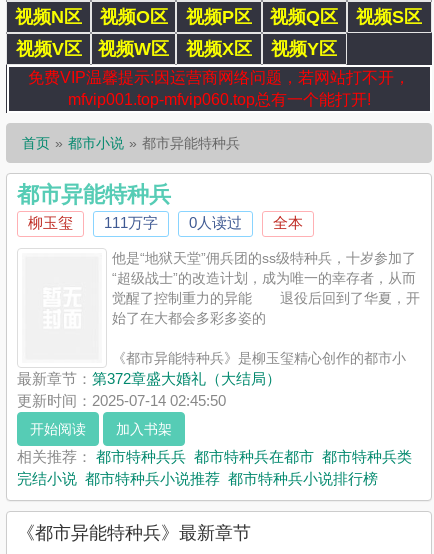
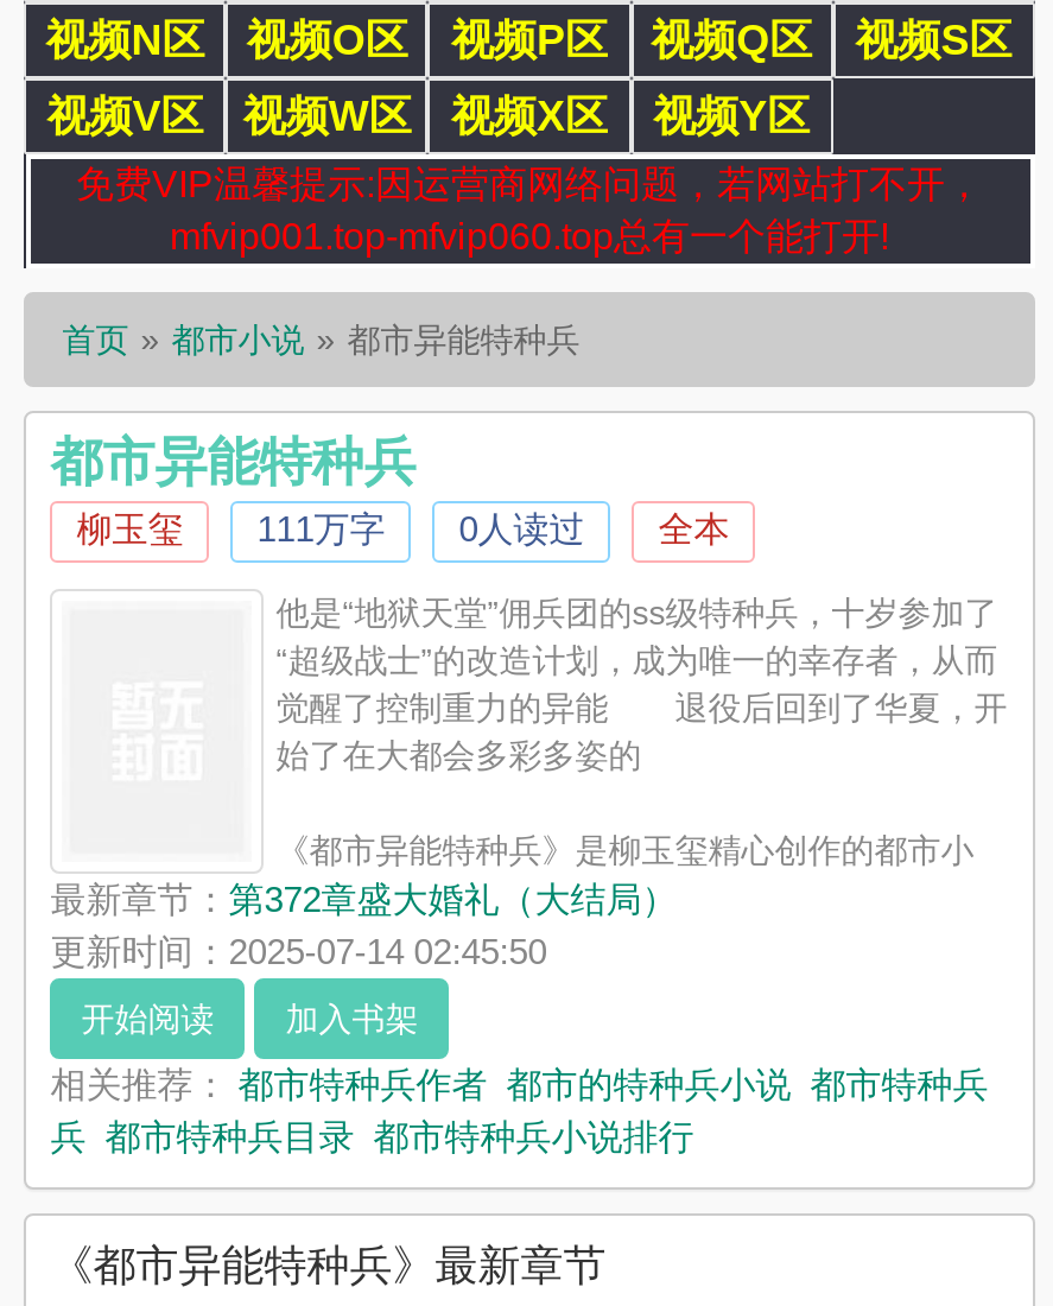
[17,448,412,487] 相关推荐：都市特种兵兵 都市特种兵在都市 都市特种兵类 | 完结小说 都市特种兵小说推荐 都市特种兵小说排行榜 -> [50,1064,988,1156] 相关推荐：都市特种兵作者 都市的特种兵小说 都市特种兵 | 兵 都市特种兵目录 都市特种兵小说排行

